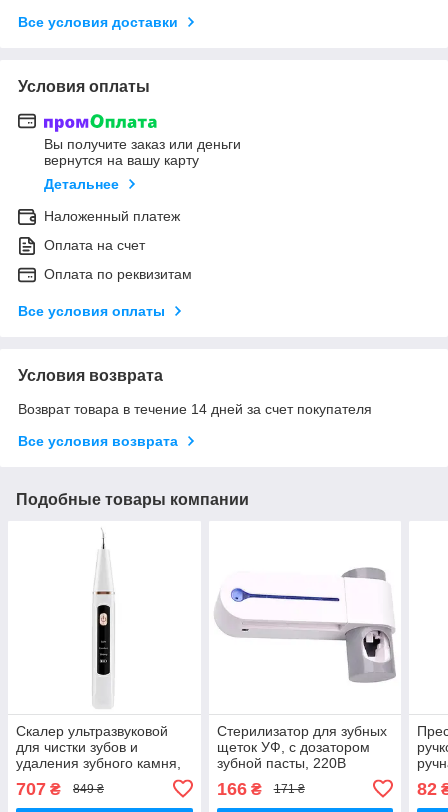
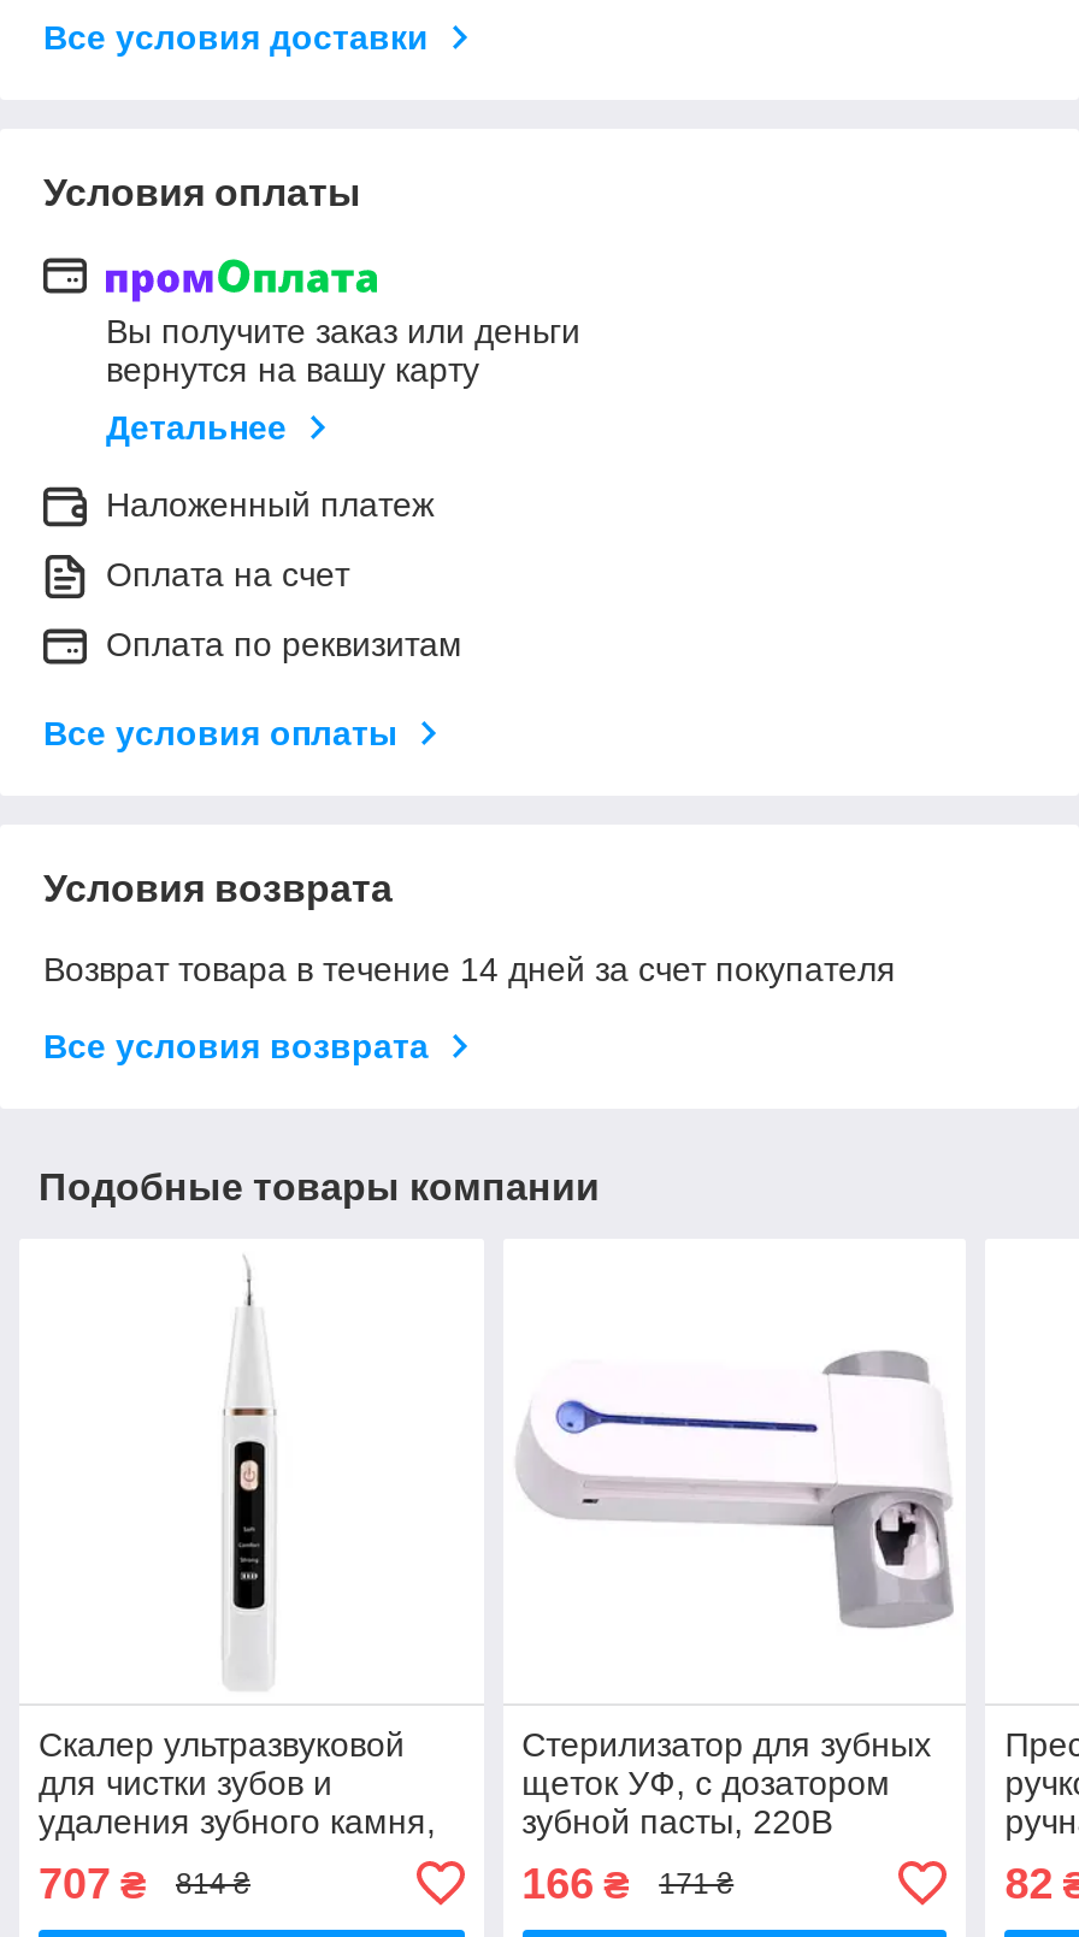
[73,782,104,796] 849 ₴ -> [176,1868,250,1902] 814 ₴

